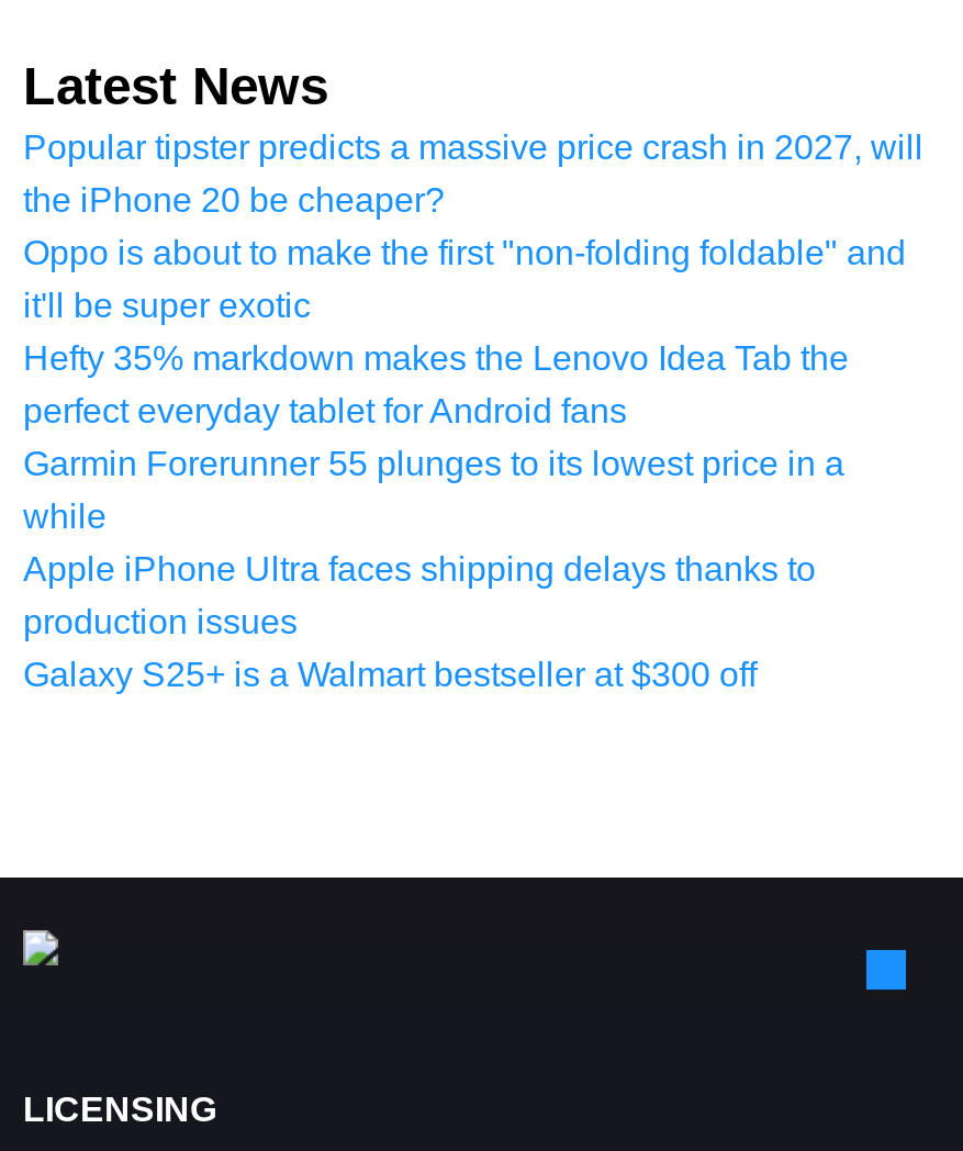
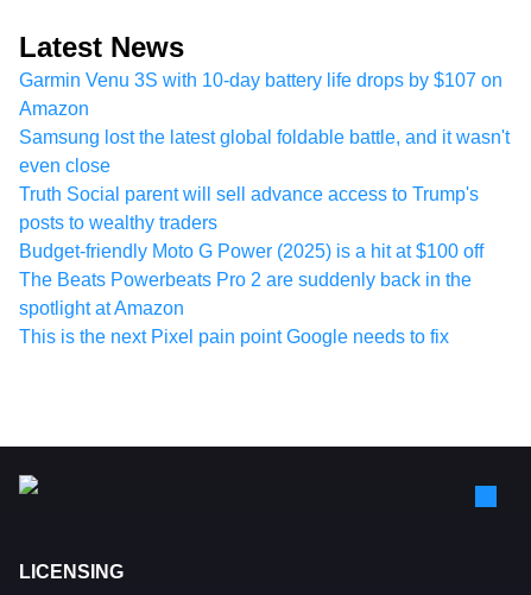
[23,129,923,693] Popular tipster predicts a massive price crash in 2027, will | the iPhone 20 be cheaper? | Oppo is about to make the first "non-folding foldable" and | it'll be super exotic | Hefty 35% markdown makes the Lenovo Idea Tab the | perfect everyday tablet for Android fans | Garmin Forerunner 55 plunges to its lowest price in a | while | Apple iPhone Ultra faces shipping delays thanks to | production issues | Galaxy S25+ is a Walmart bestseller at $300 off -> [19,70,510,347] Garmin Venu 3S with 10-day battery life drops by $107 on | Amazon | Samsung lost the latest global foldable battle, and it wasn't | even close | Truth Social parent will sell advance access to Trump's | posts to wealthy traders | Budget-friendly Moto G Power (2025) is a hit at $100 off | The Beats Powerbeats Pro 2 are suddenly back in the | spotlight at Amazon | This is the next Pixel pain point Google needs to fix

